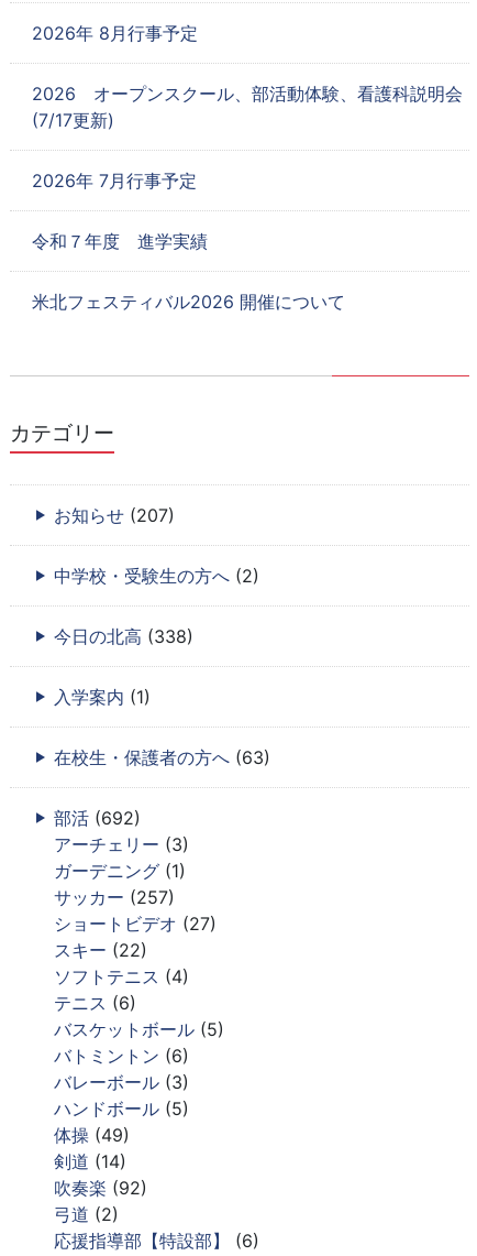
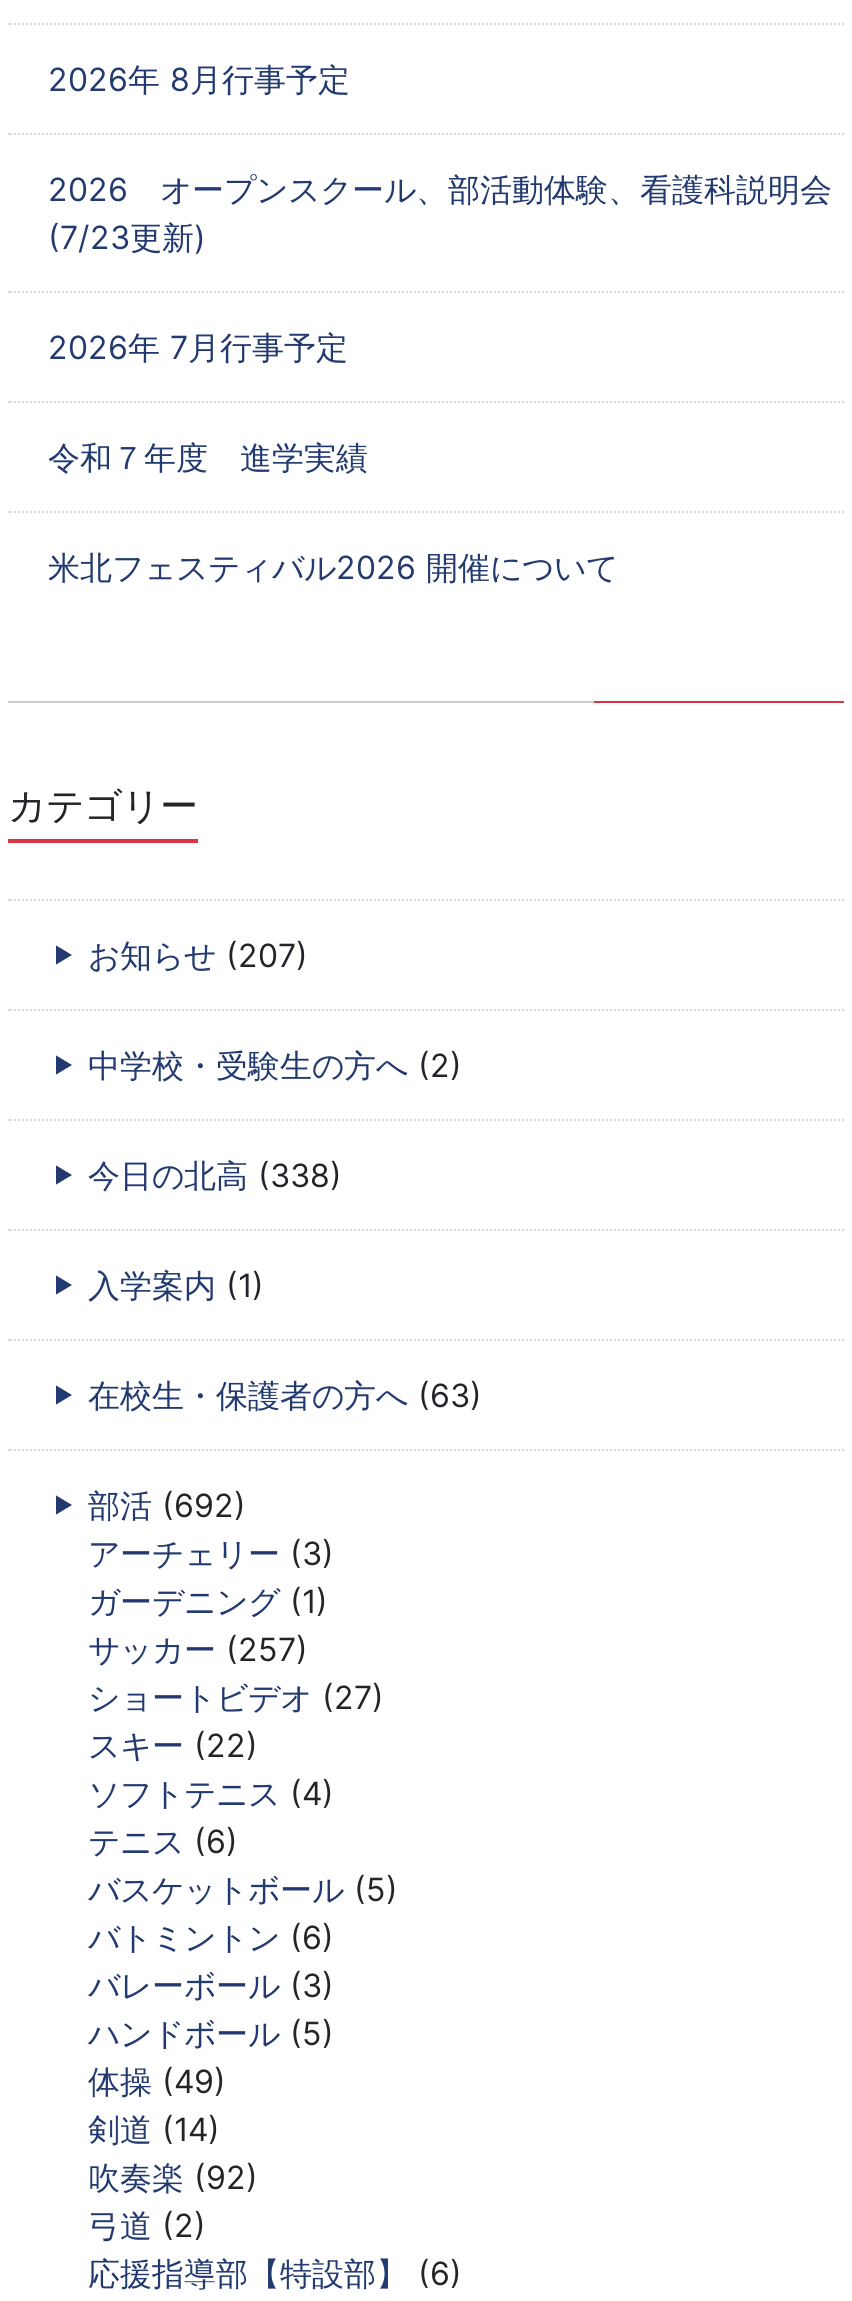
[32,109,114,131] (7/17更新) -> [48,216,206,256] (7/23更新)

